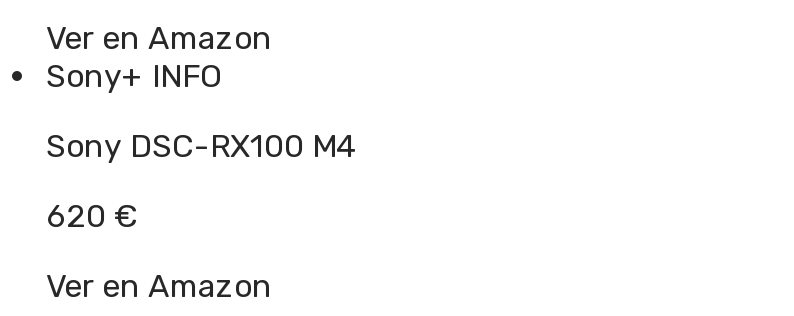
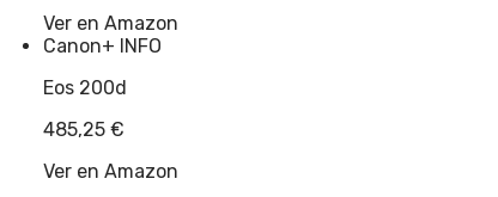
[46,57,222,95] Sony+ INFO -> [43,35,162,57] Canon+ INFO
[46,127,356,165] Sony DSC-RX100 M4 -> [43,76,127,99] Eos 200d
[46,197,138,235] 620 € -> [43,118,124,141] 485,25 €

